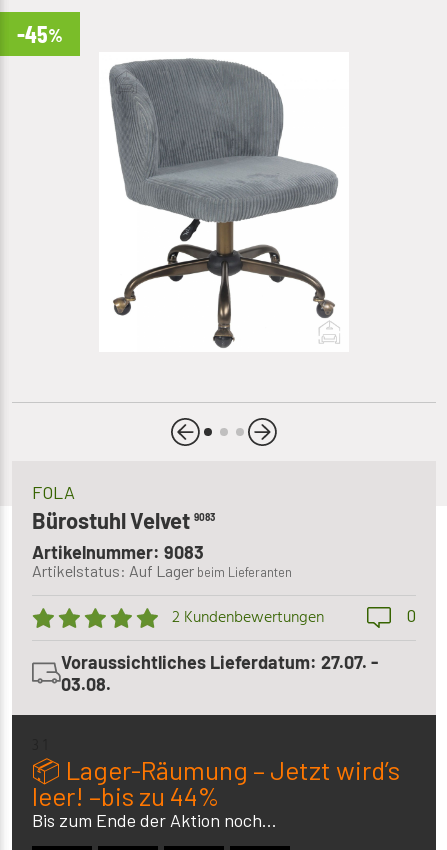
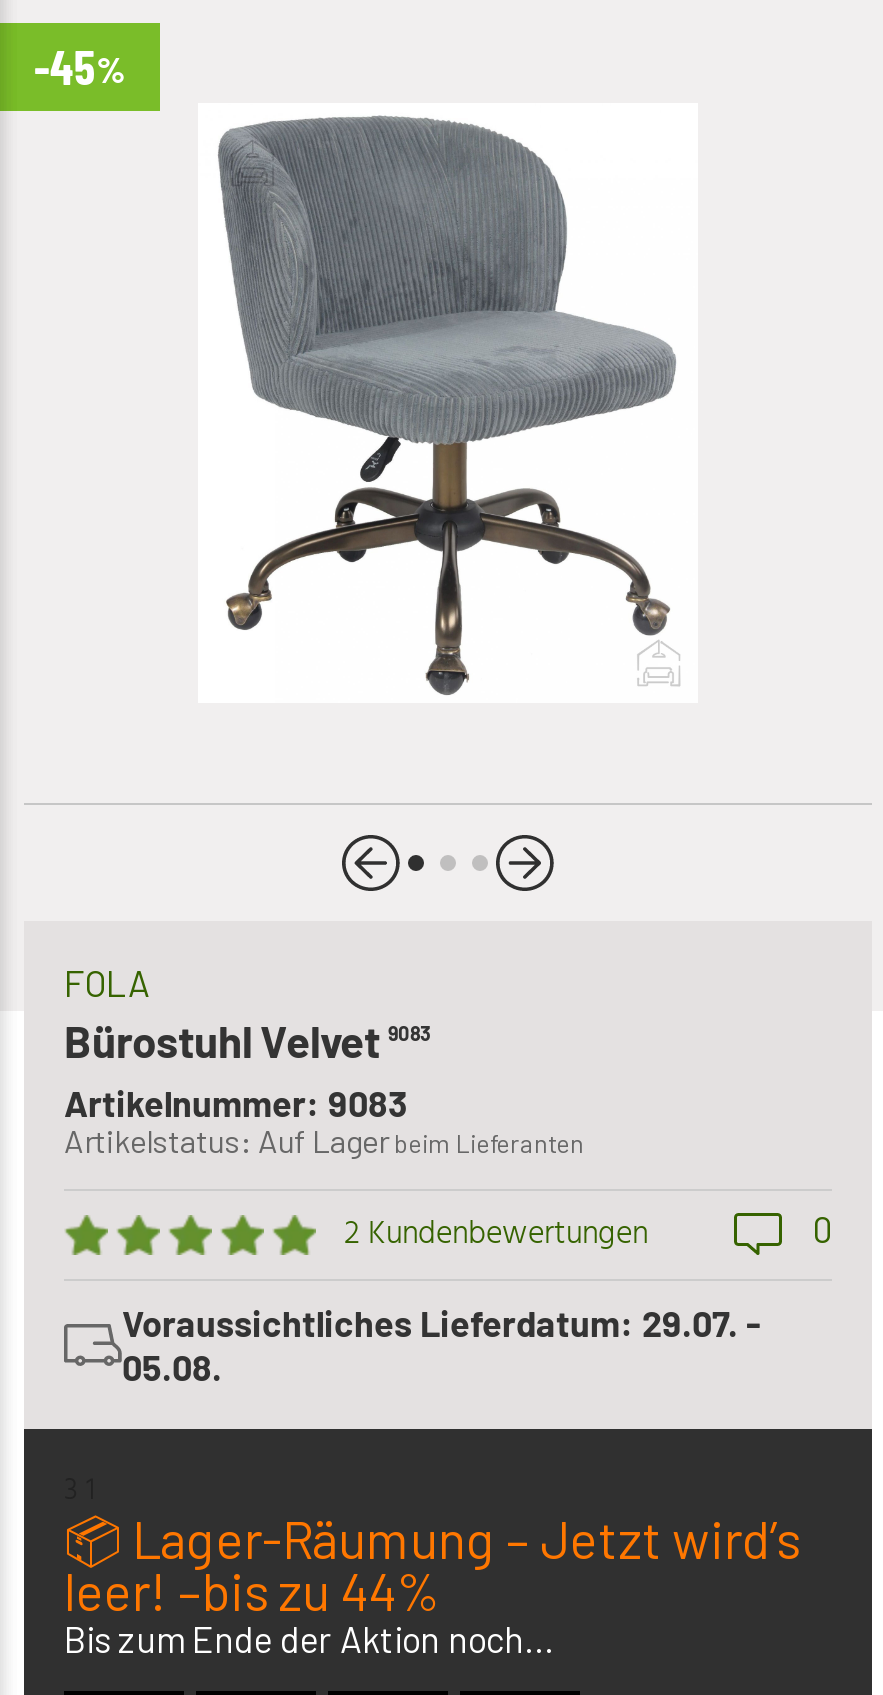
[61,651,378,673] Voraussichtliches Lieferdatum: 27.07. - -> [122,1302,760,1346] Voraussichtliches Lieferdatum: 29.07. -
[61,673,111,695] 03.08. -> [122,1346,222,1390] 05.08.

